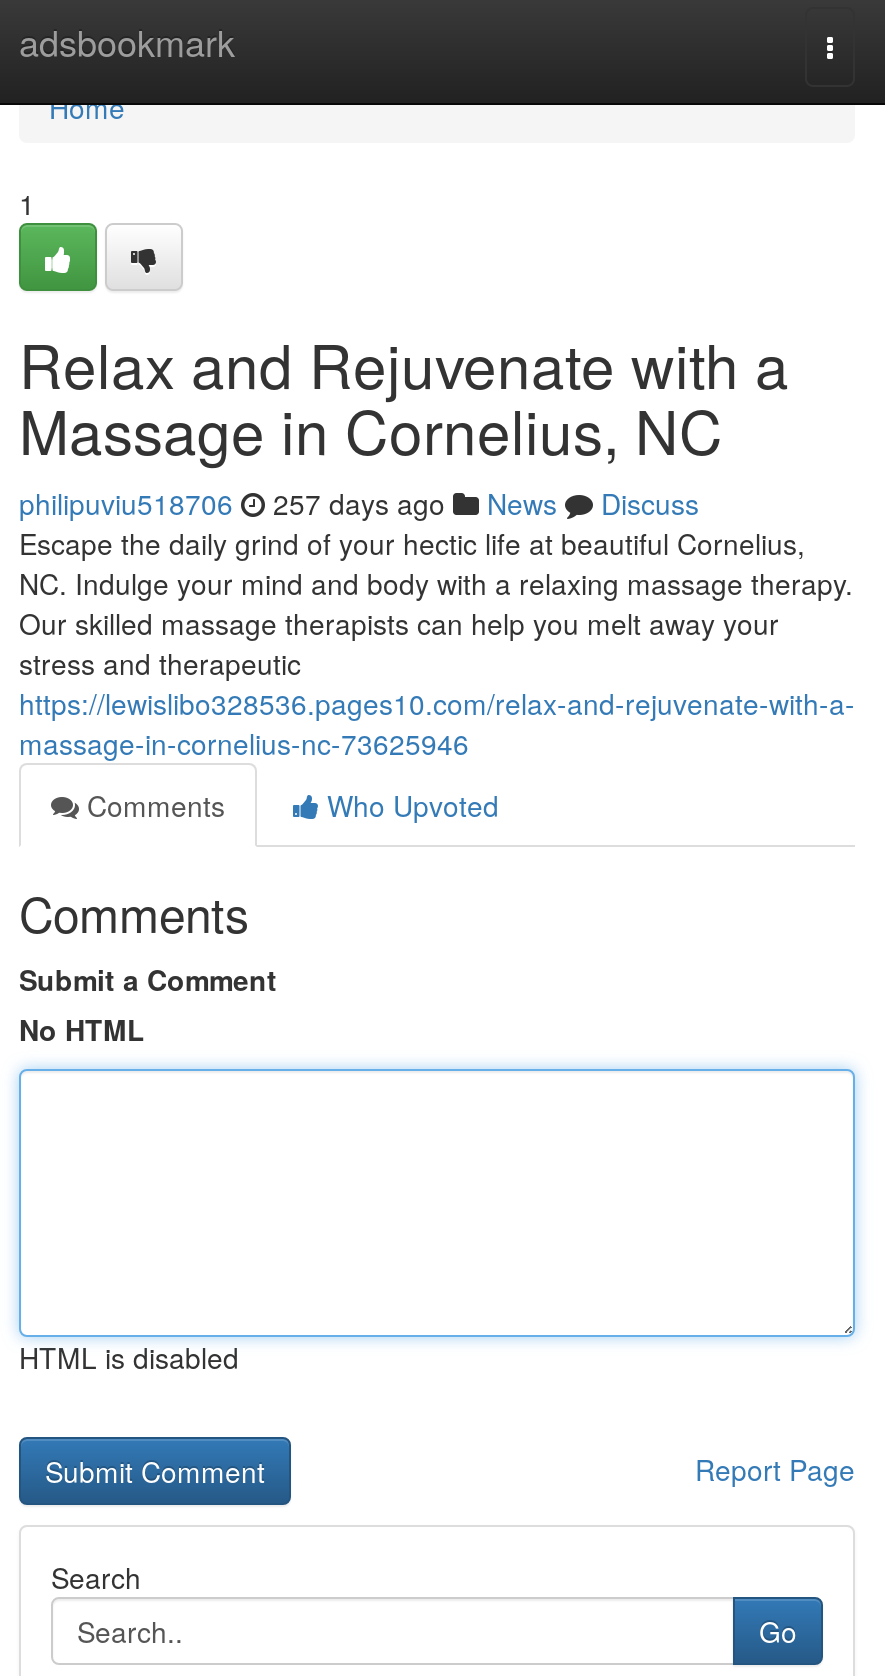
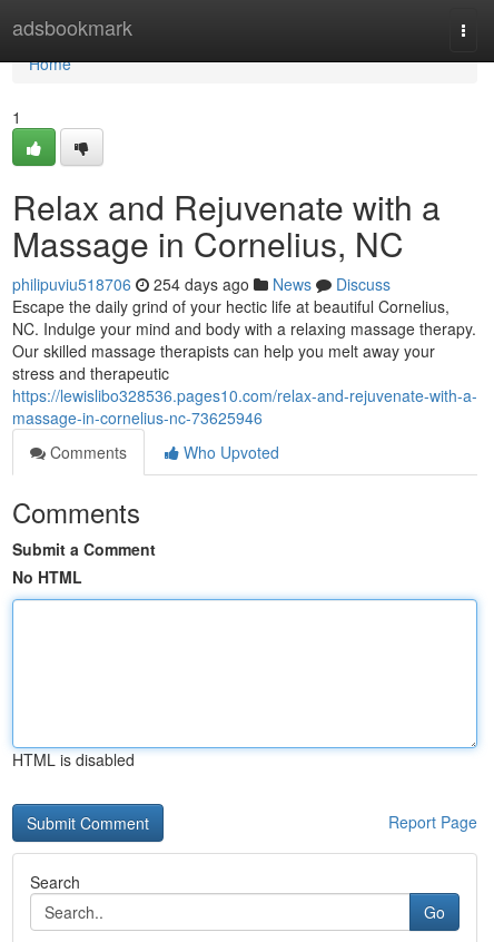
[19,483,699,523] philipuviu518706 257 days ago News Discuss -> [12,273,391,295] philipuviu518706 254 days ago News Discuss

